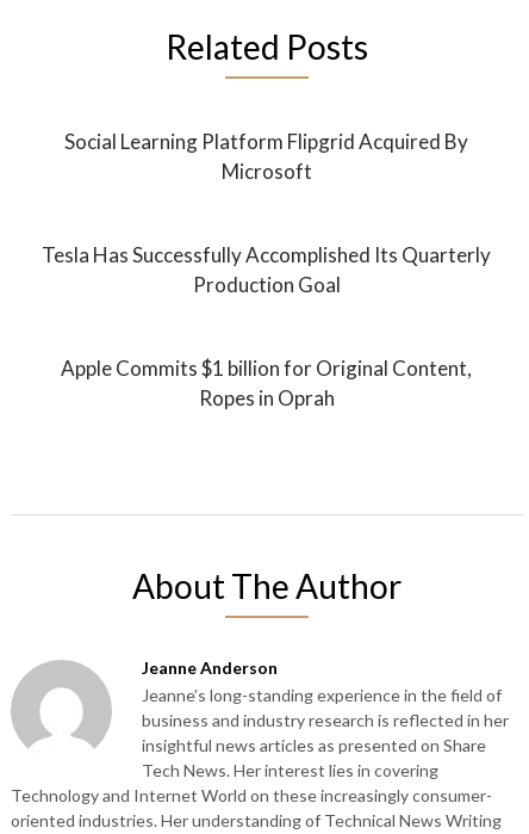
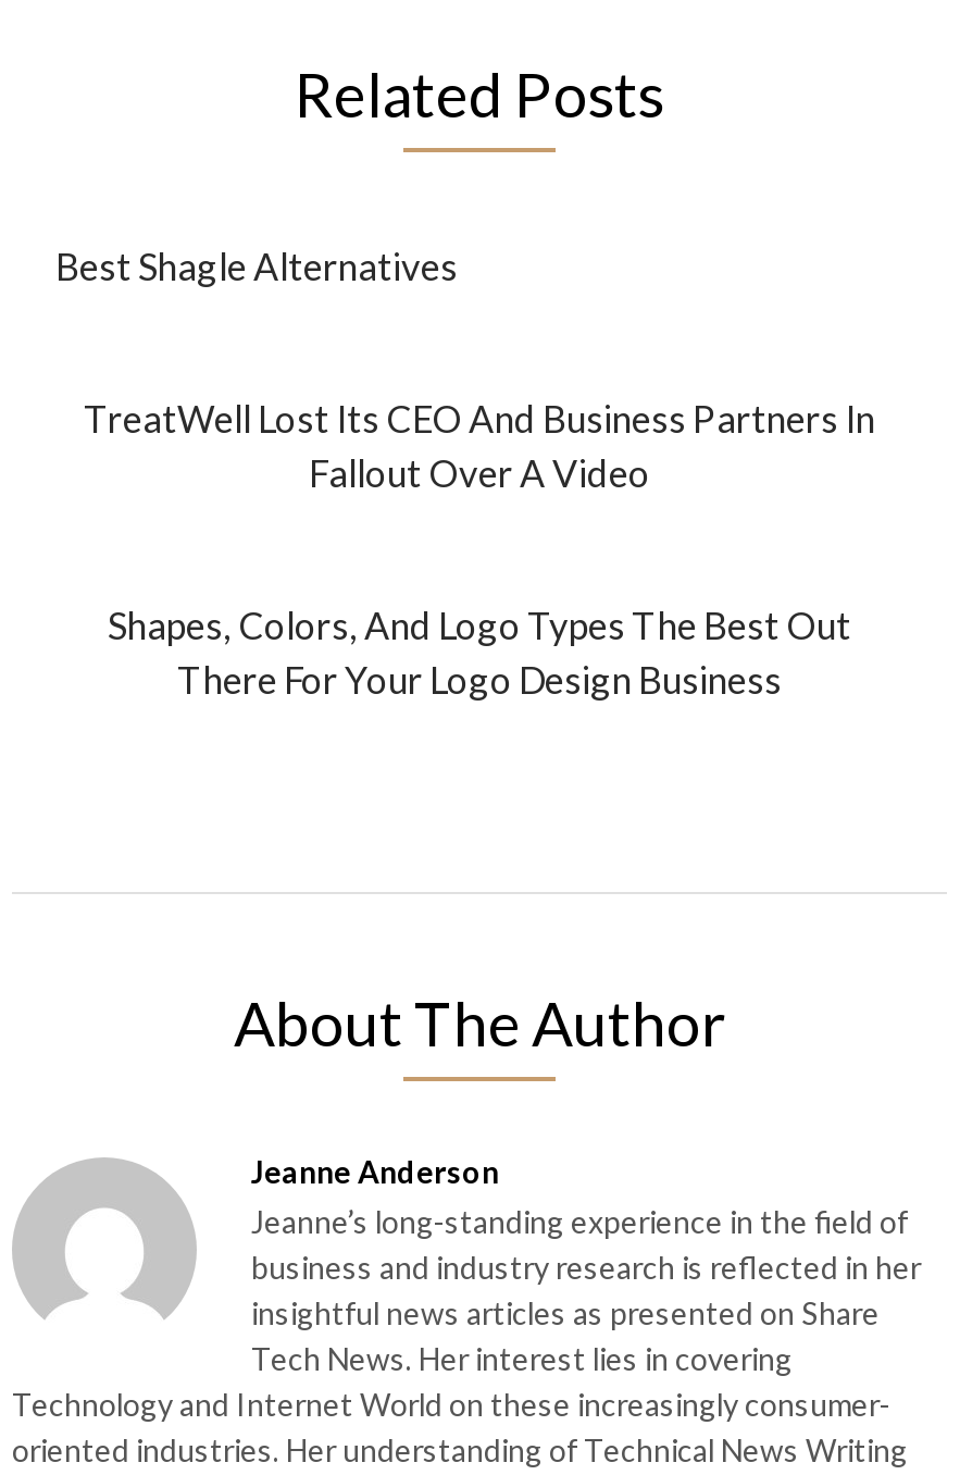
[65,129,469,184] Social Learning Platform Flipgrid Acquired By | Microsoft -> [55,244,458,290] Best Shagle Alternatives
[42,242,491,297] Tesla Has Successfully Accomplished Its Quarterly | Production Goal -> [84,396,875,496] TreatWell Lost Its CEO And Business Partners In | Fallout Over A Video
[61,356,472,411] Apple Commits $1 billion for Original Content, | Ropes in Oprah -> [108,603,851,703] Shapes, Colors, And Logo Types The Best Out | There For Your Logo Design Business

